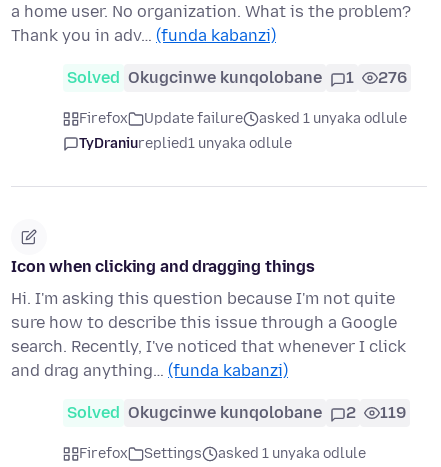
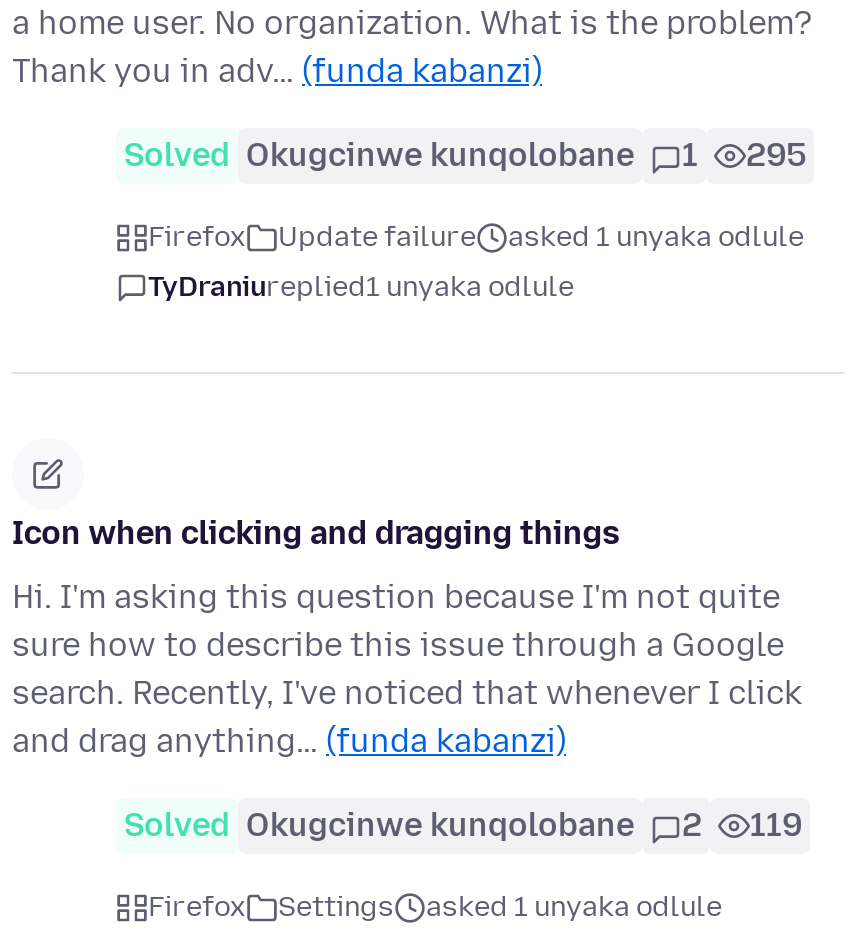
[67,68,407,87] Solved Okugcinwe kunqolobane 1 276 -> [124,137,806,175] Solved Okugcinwe kunqolobane 1 295

